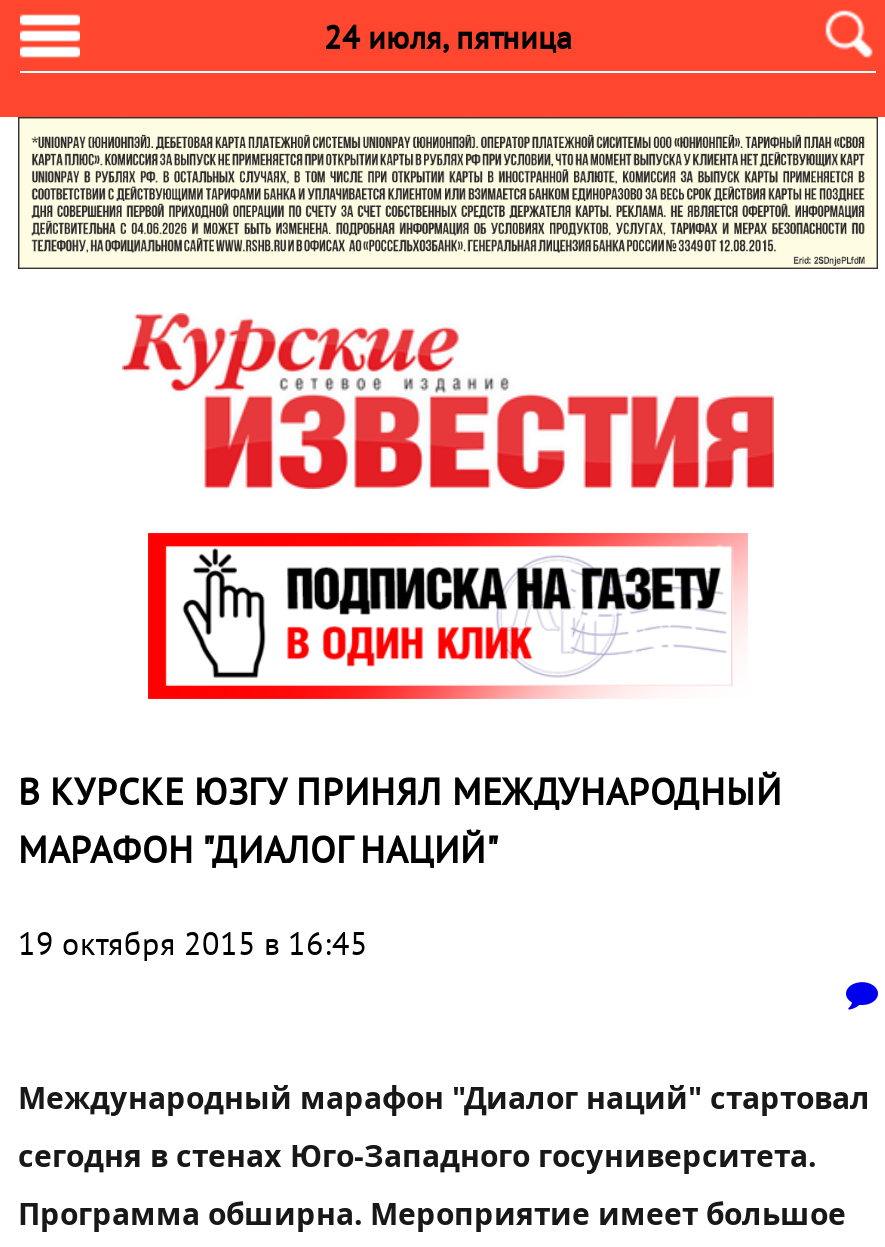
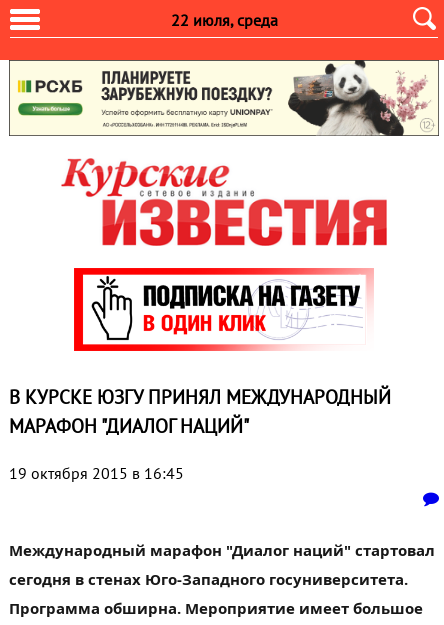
[324,17,572,57] 24 июля, пятница -> [170,10,277,30] 22 июля, среда
[30,117,866,267] [image] -> [16,60,434,136] [image]

